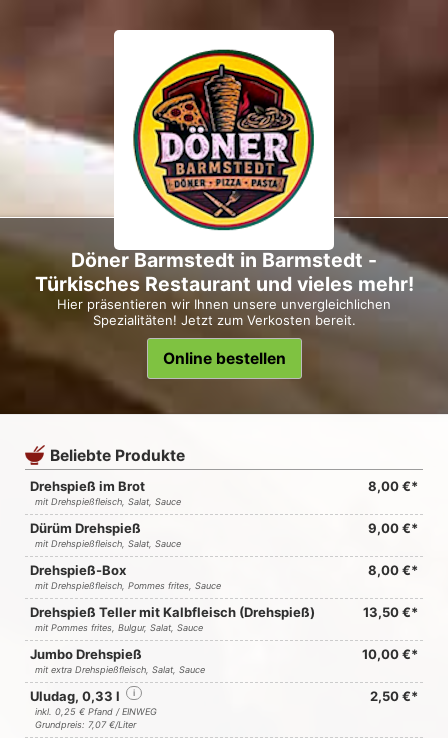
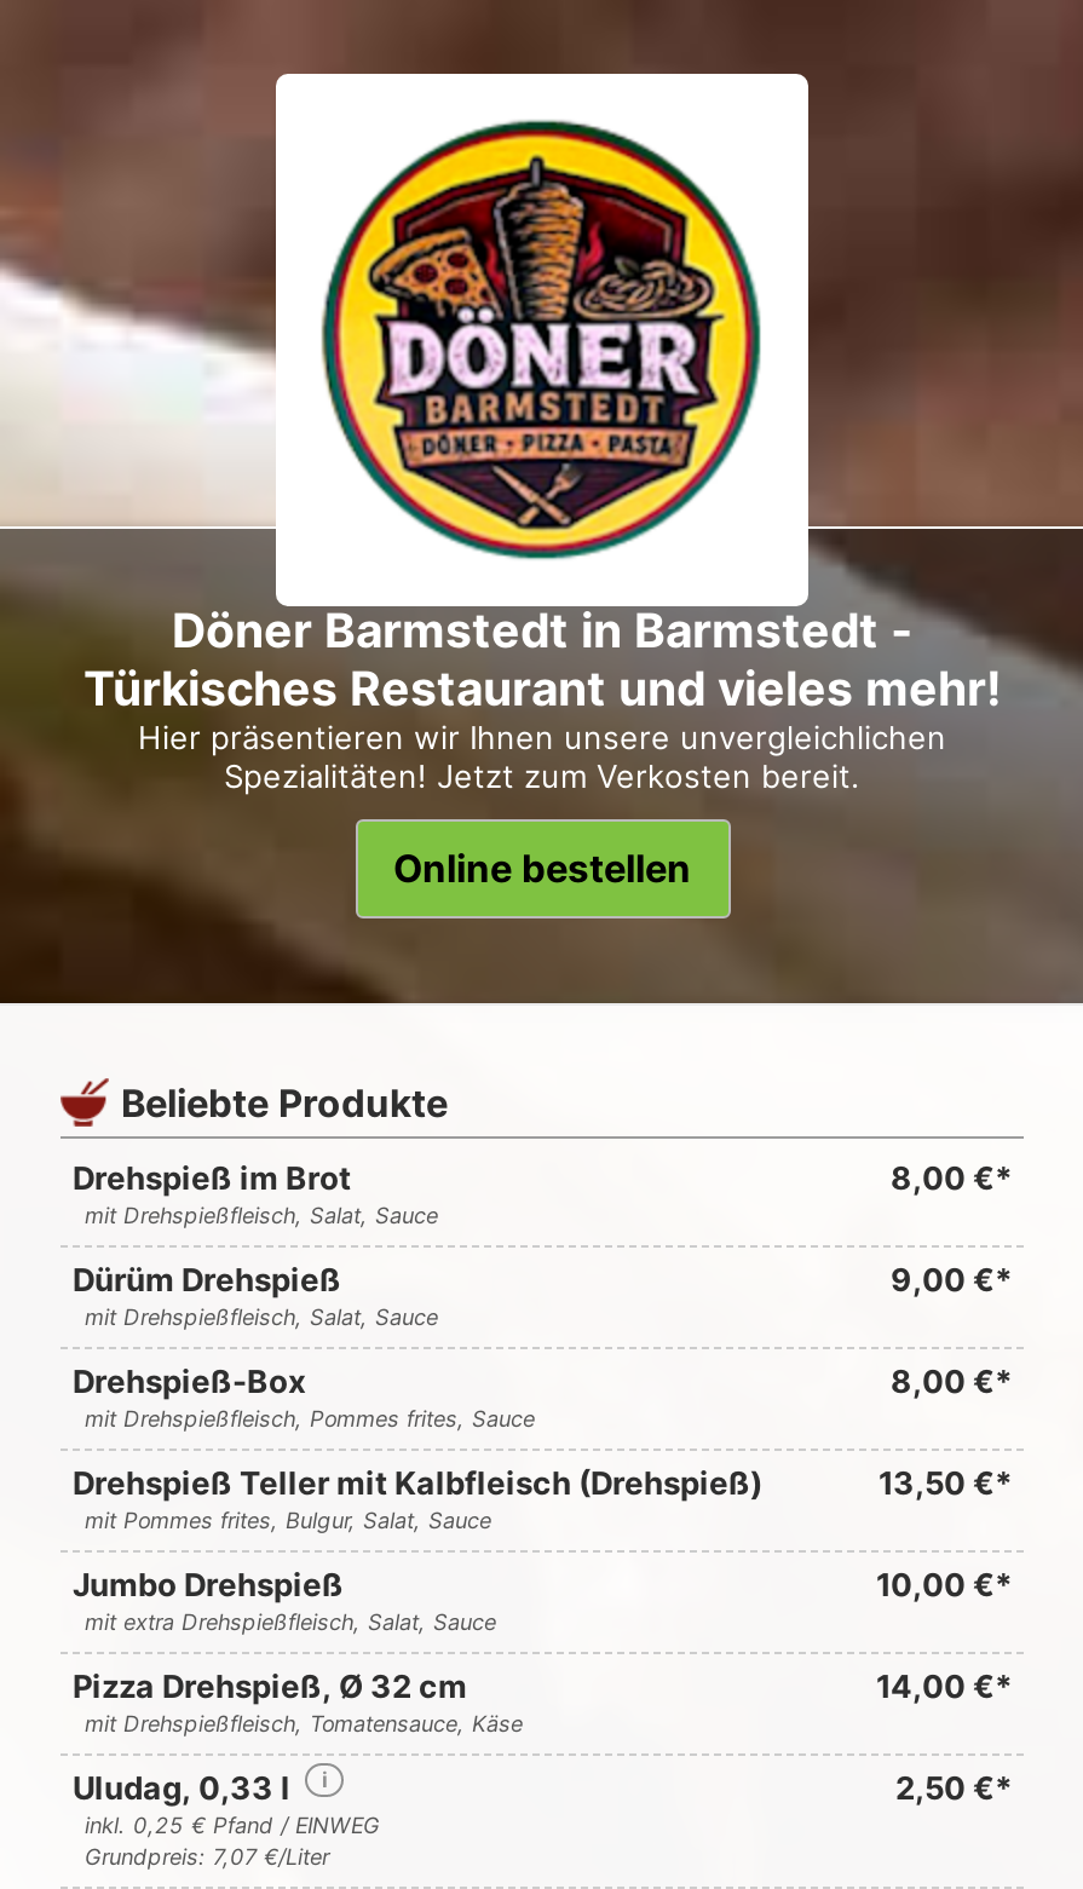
none -> [73,1666,1012,1737] Pizza Drehspieß, Ø 32 cm | 14,00 €* | mit Drehspießfleisch, Tomatensauce, Käse

